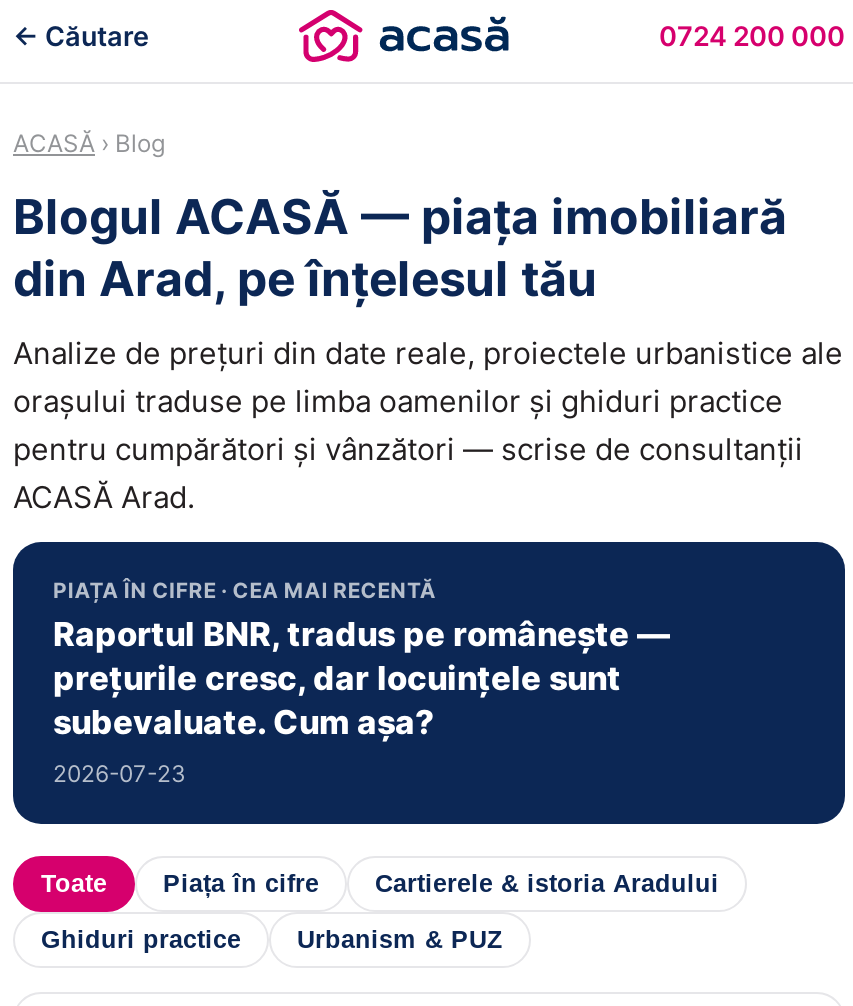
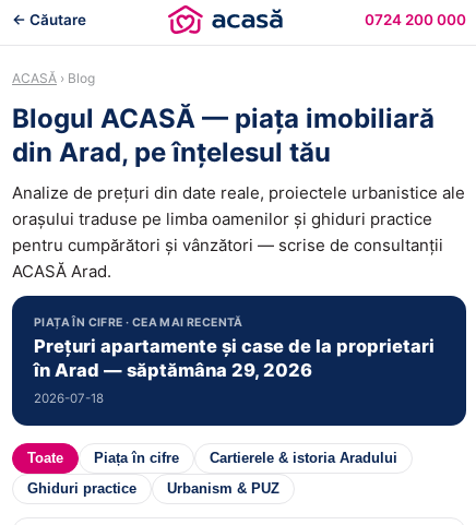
[53,614,671,788] Raportul BNR, tradus pe românește — | prețurile cresc, dar locuințele sunt | subevaluate. Cum așa? | 2026-07-23 -> [34,335,435,406] Prețuri apartamente și case de la proprietari | în Arad — săptămâna 29, 2026 | 2026-07-18

